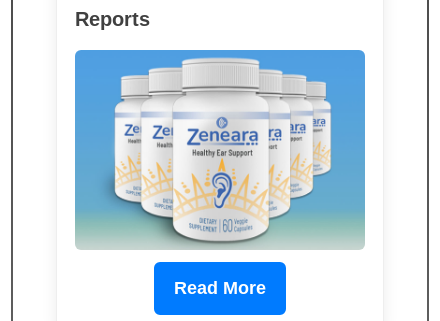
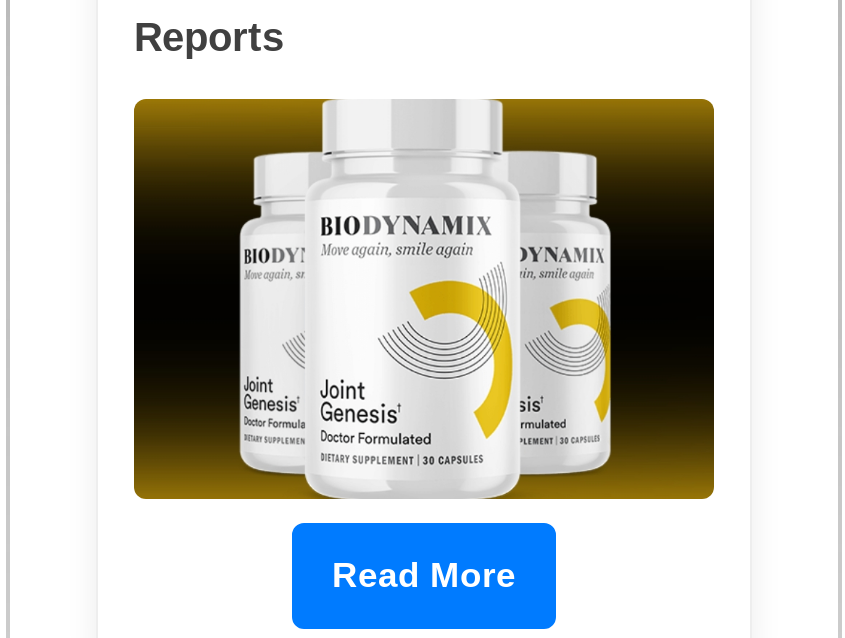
[74,49,366,249] [image] -> [132,96,716,500] [image]

